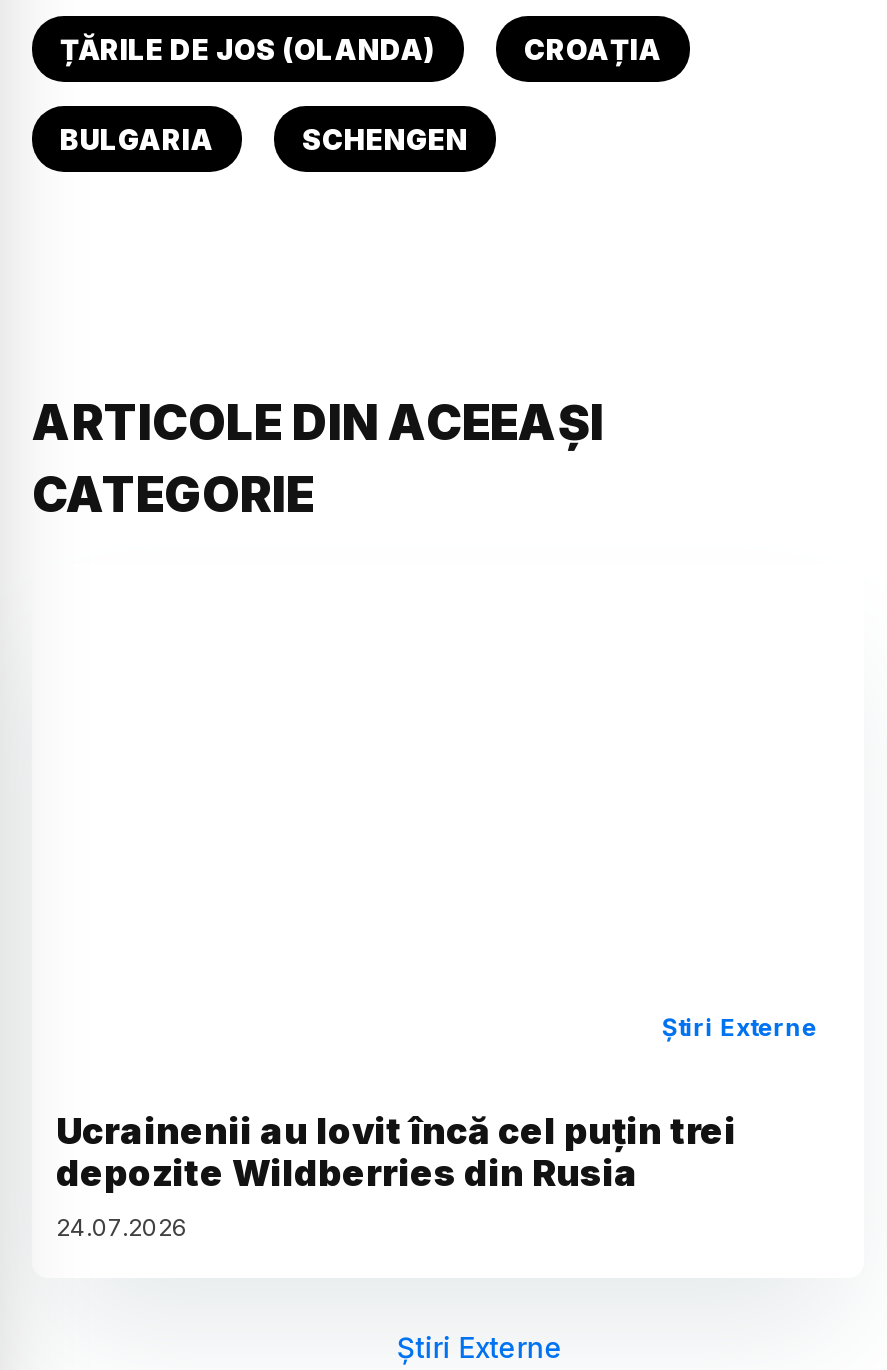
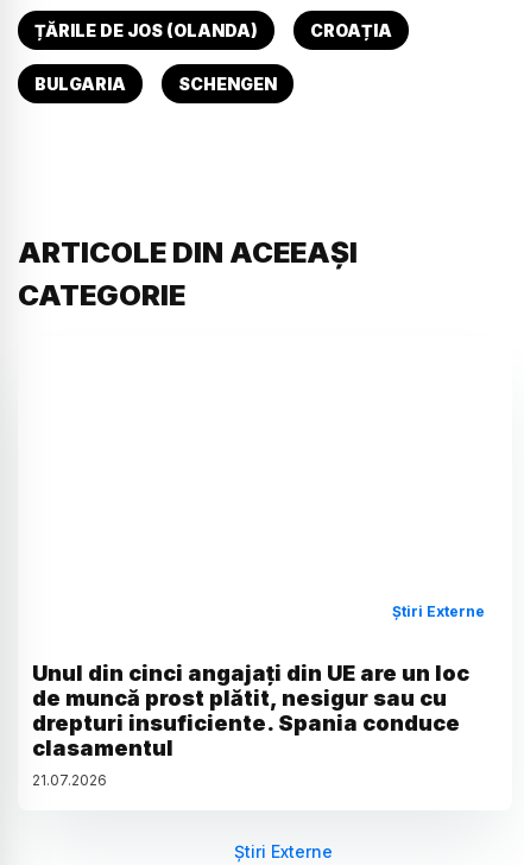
[56,1109,736,1241] Ucrainenii au lovit încă cel puțin trei | depozite Wildberries din Rusia | 24.07.2026 -> [32,660,469,789] Unul din cinci angajați din UE are un loc | de muncă prost plătit, nesigur sau cu | drepturi insuficiente. Spania conduce | clasamentul | 21.07.2026

